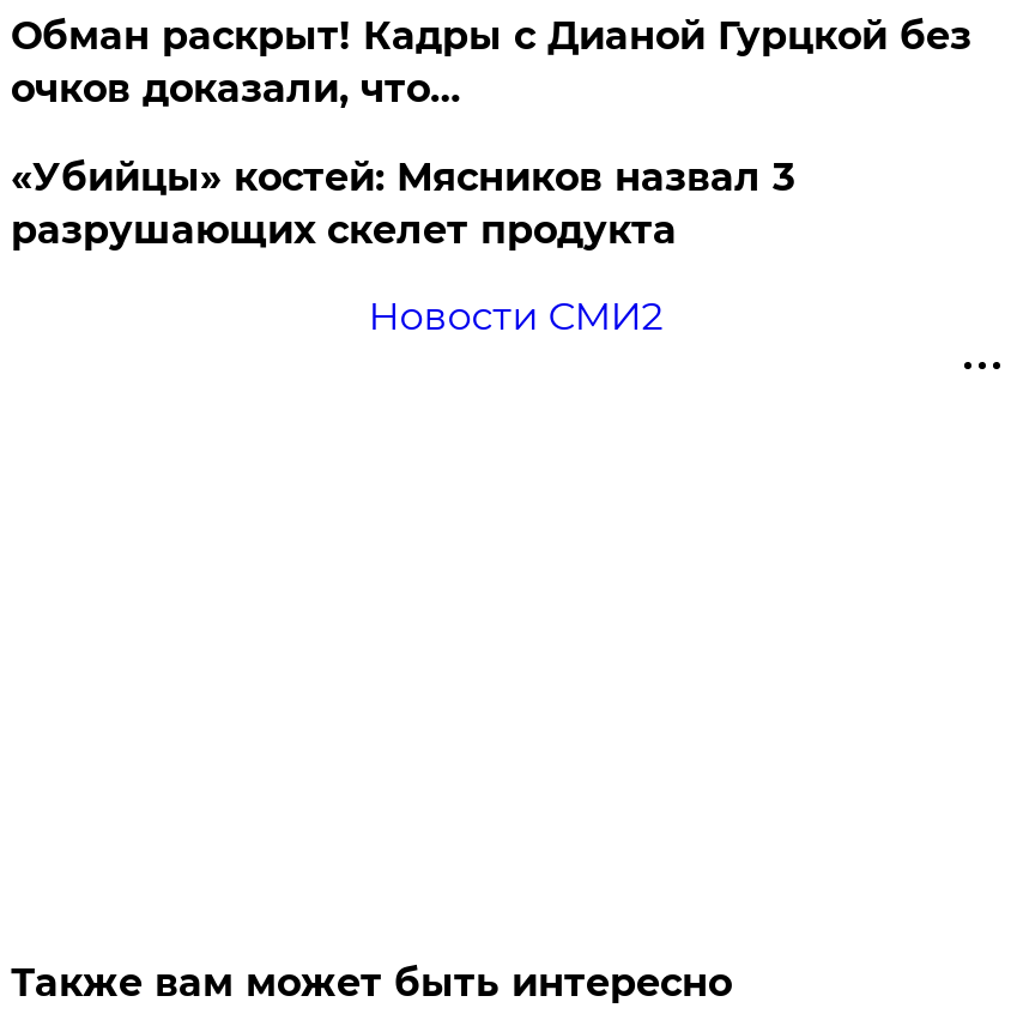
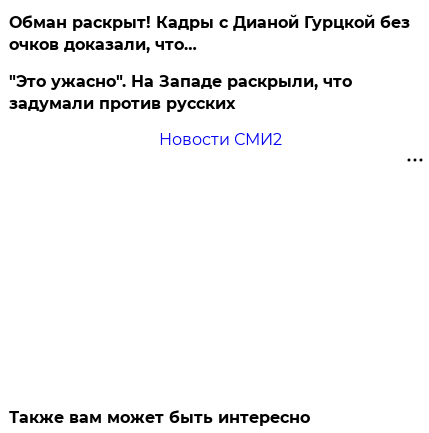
[11,154,794,253] «Убийцы» костей: Мясников назвал 3 | разрушающих скелет продукта -> [9,72,352,113] "Это ужасно". На Западе раскрыли, что | задумали против русских

